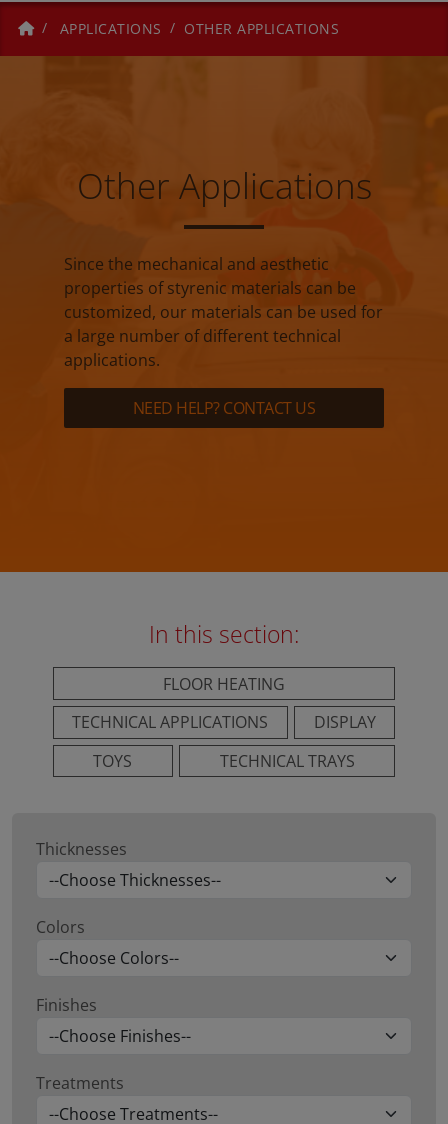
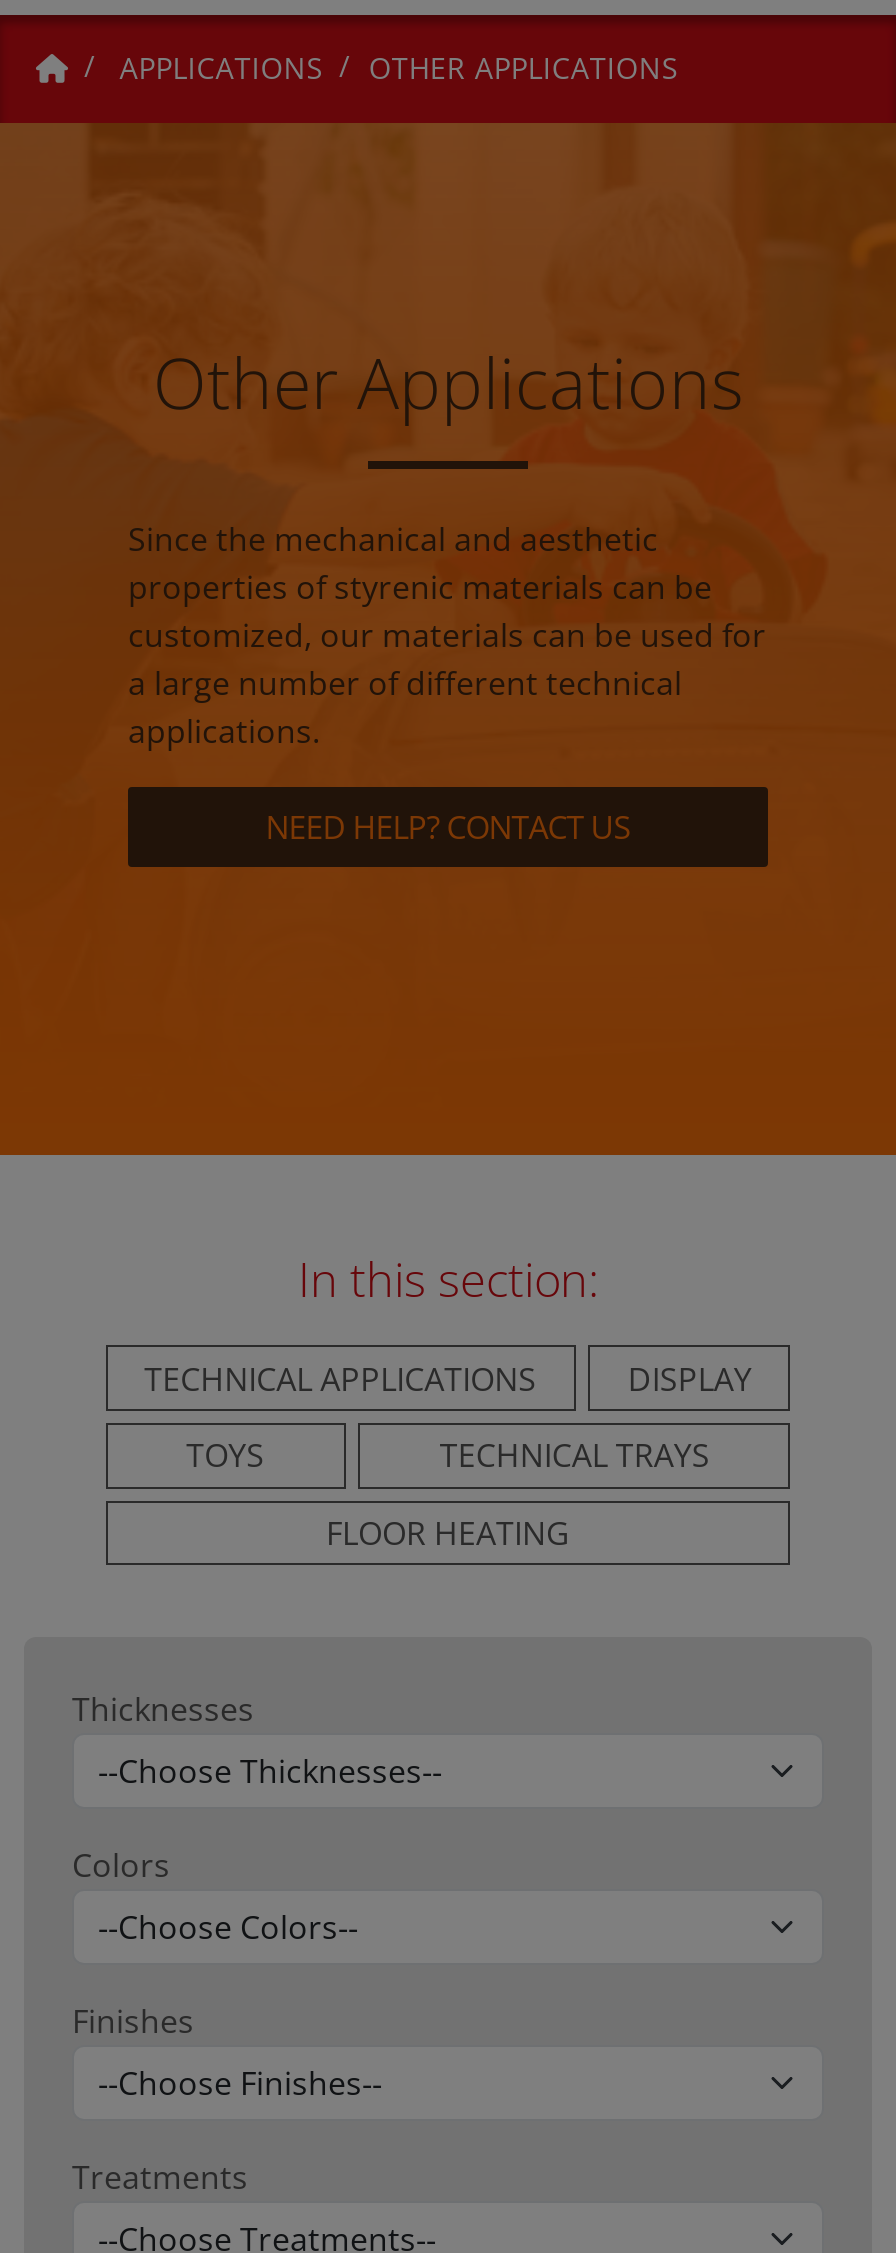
moved [163,673,285,695] -> [326,1511,570,1555]: FLOOR HEATING
moved [72,711,376,772] -> [144,1356,752,1478]: TECHNICAL APPLICATIONS | DISPLAY | TOYS | TECHNICAL TRAYS

